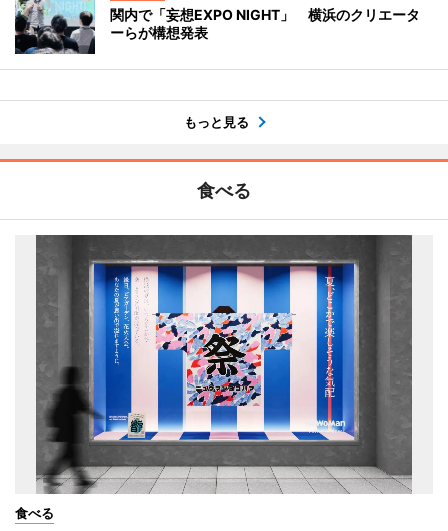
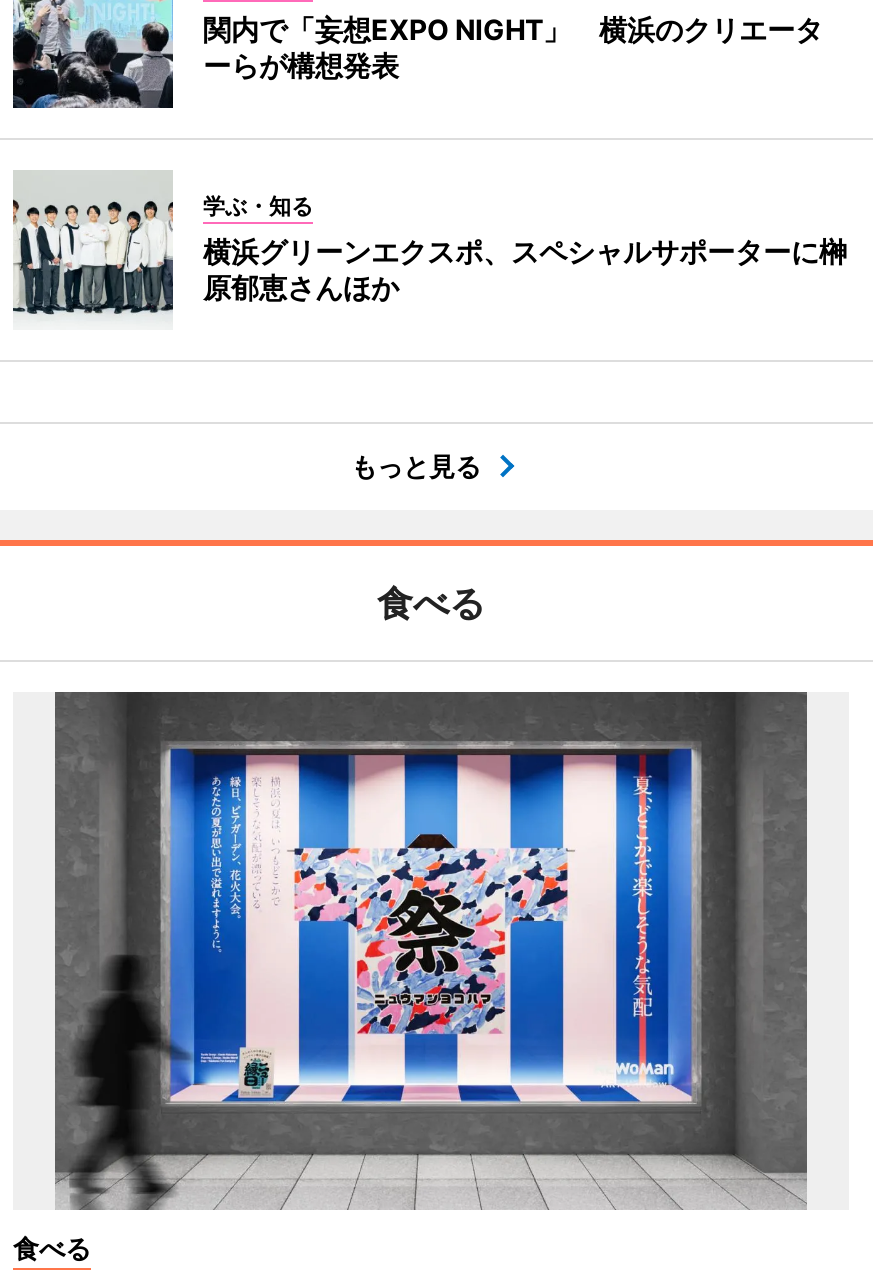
none -> [11,170,847,324] [image] | 学ぶ・知る | 横浜グリーンエクスポ、スペシャルサポーターに榊 | 原郁恵さんほか

